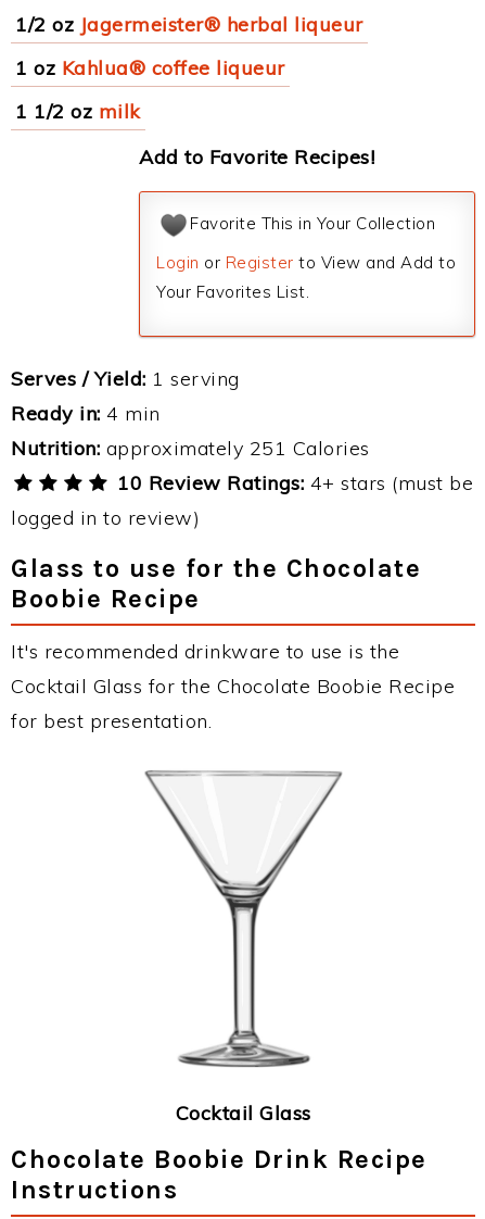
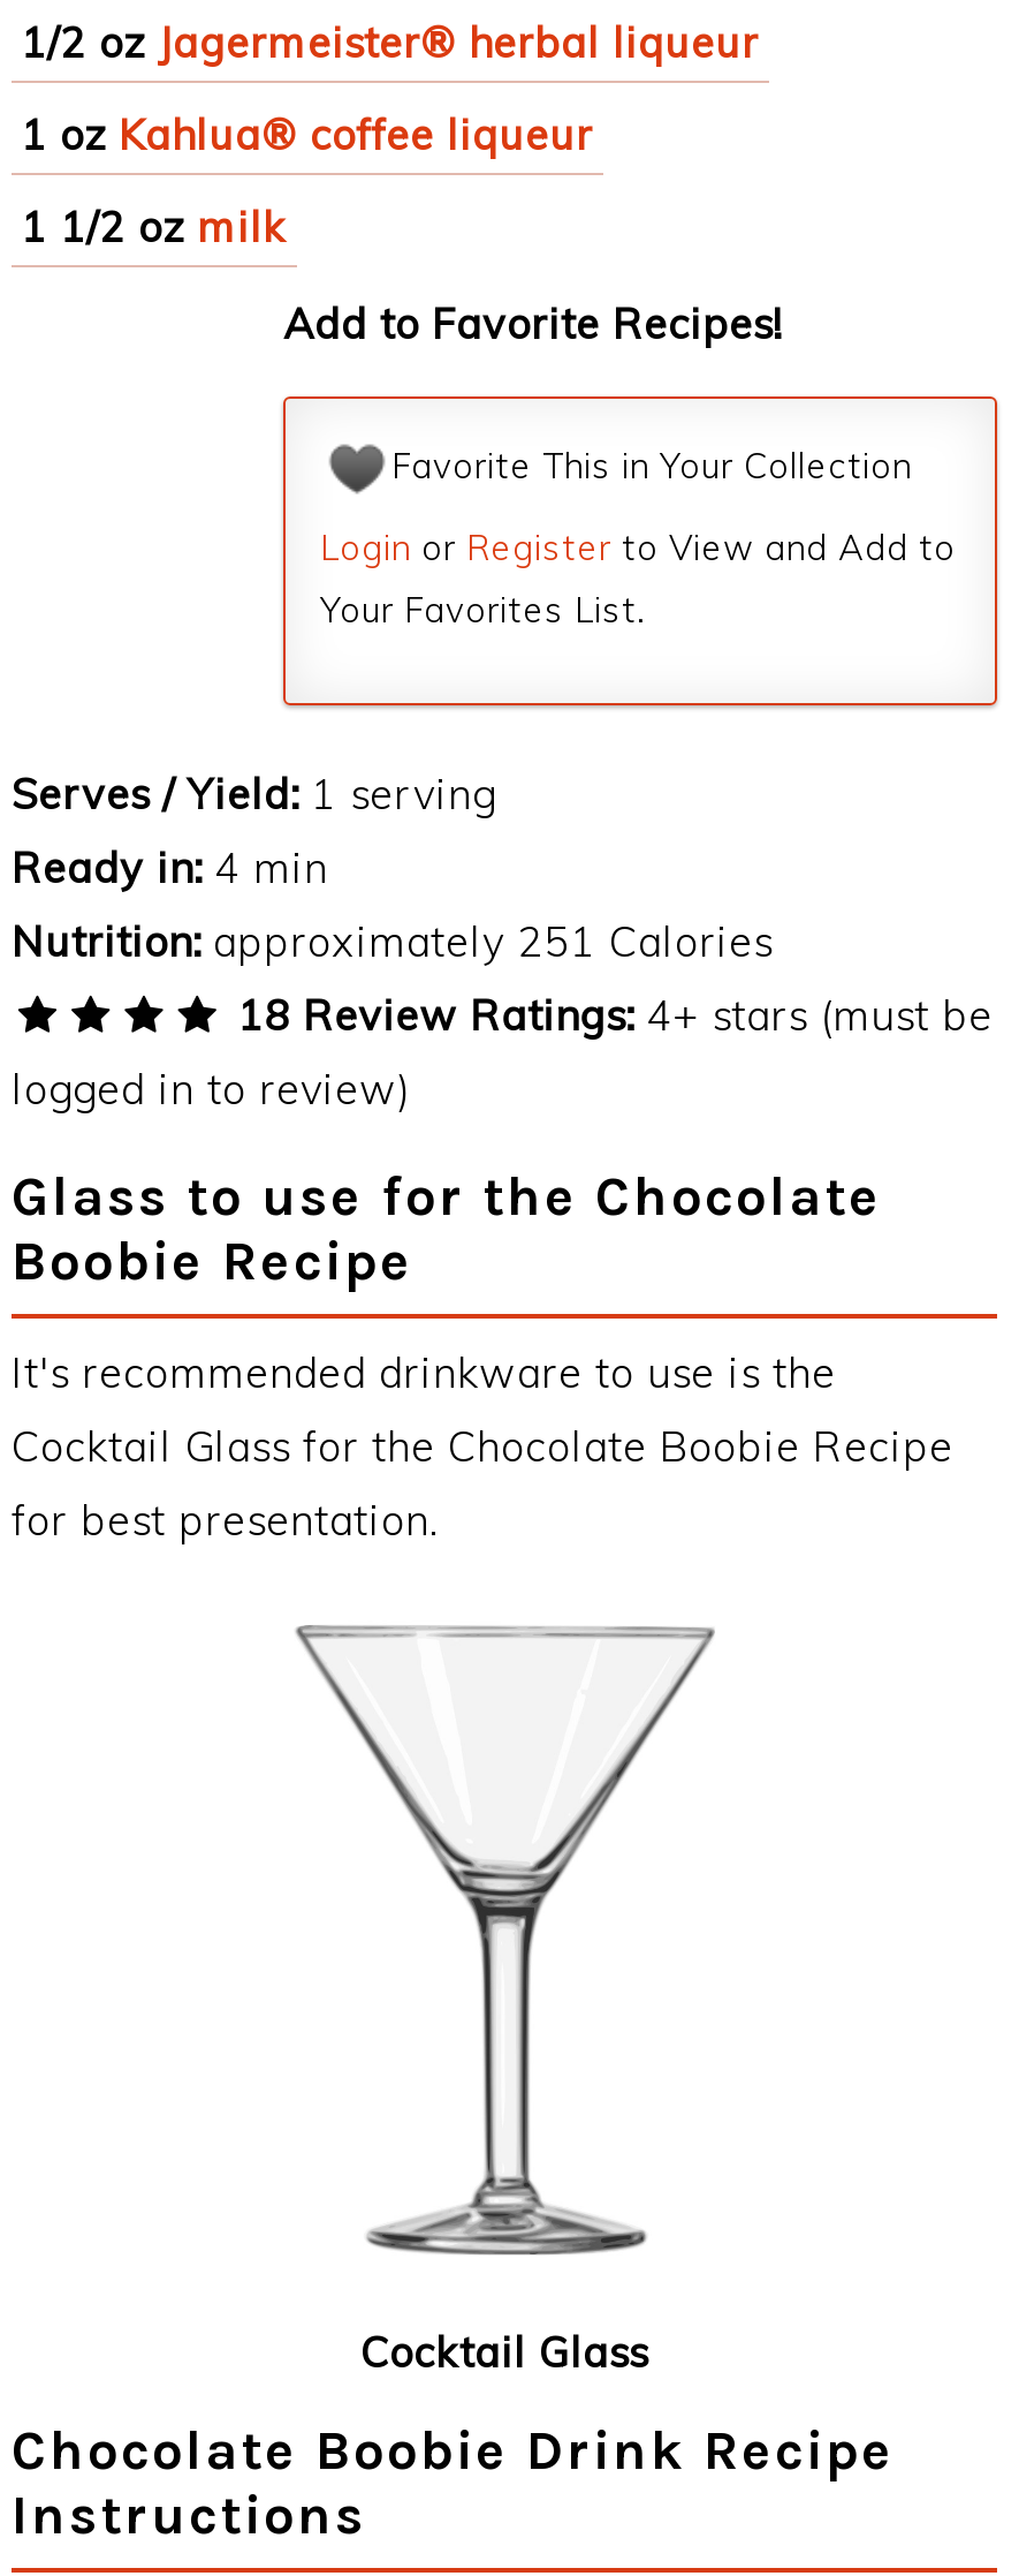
[111,470,473,495] 10 Review Ratings: 4+ stars (must be -> [225,989,993,1042] 18 Review Ratings: 4+ stars (must be

